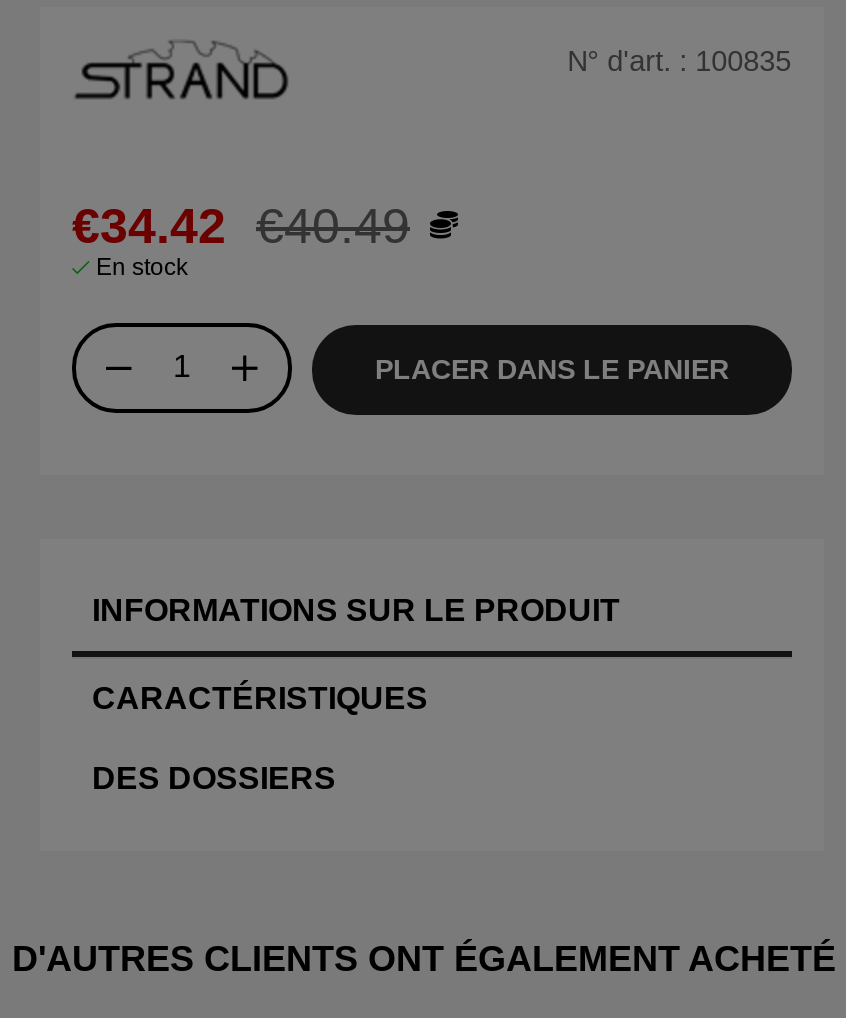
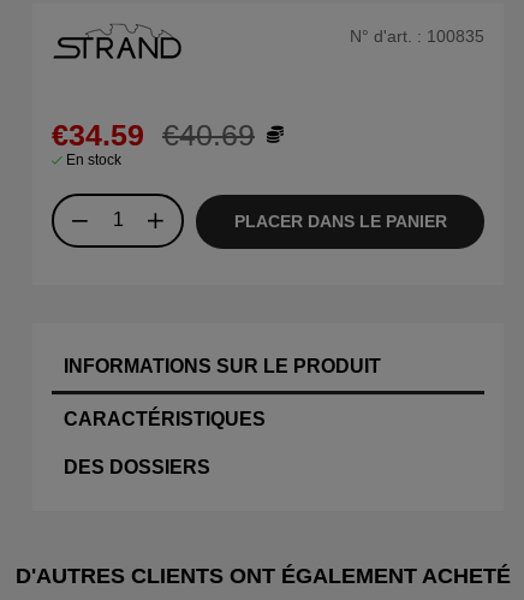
[72,197,226,253] €34.42 -> [52,118,144,151] €34.59
[256,197,410,253] €40.49 -> [162,118,255,151] €40.69

